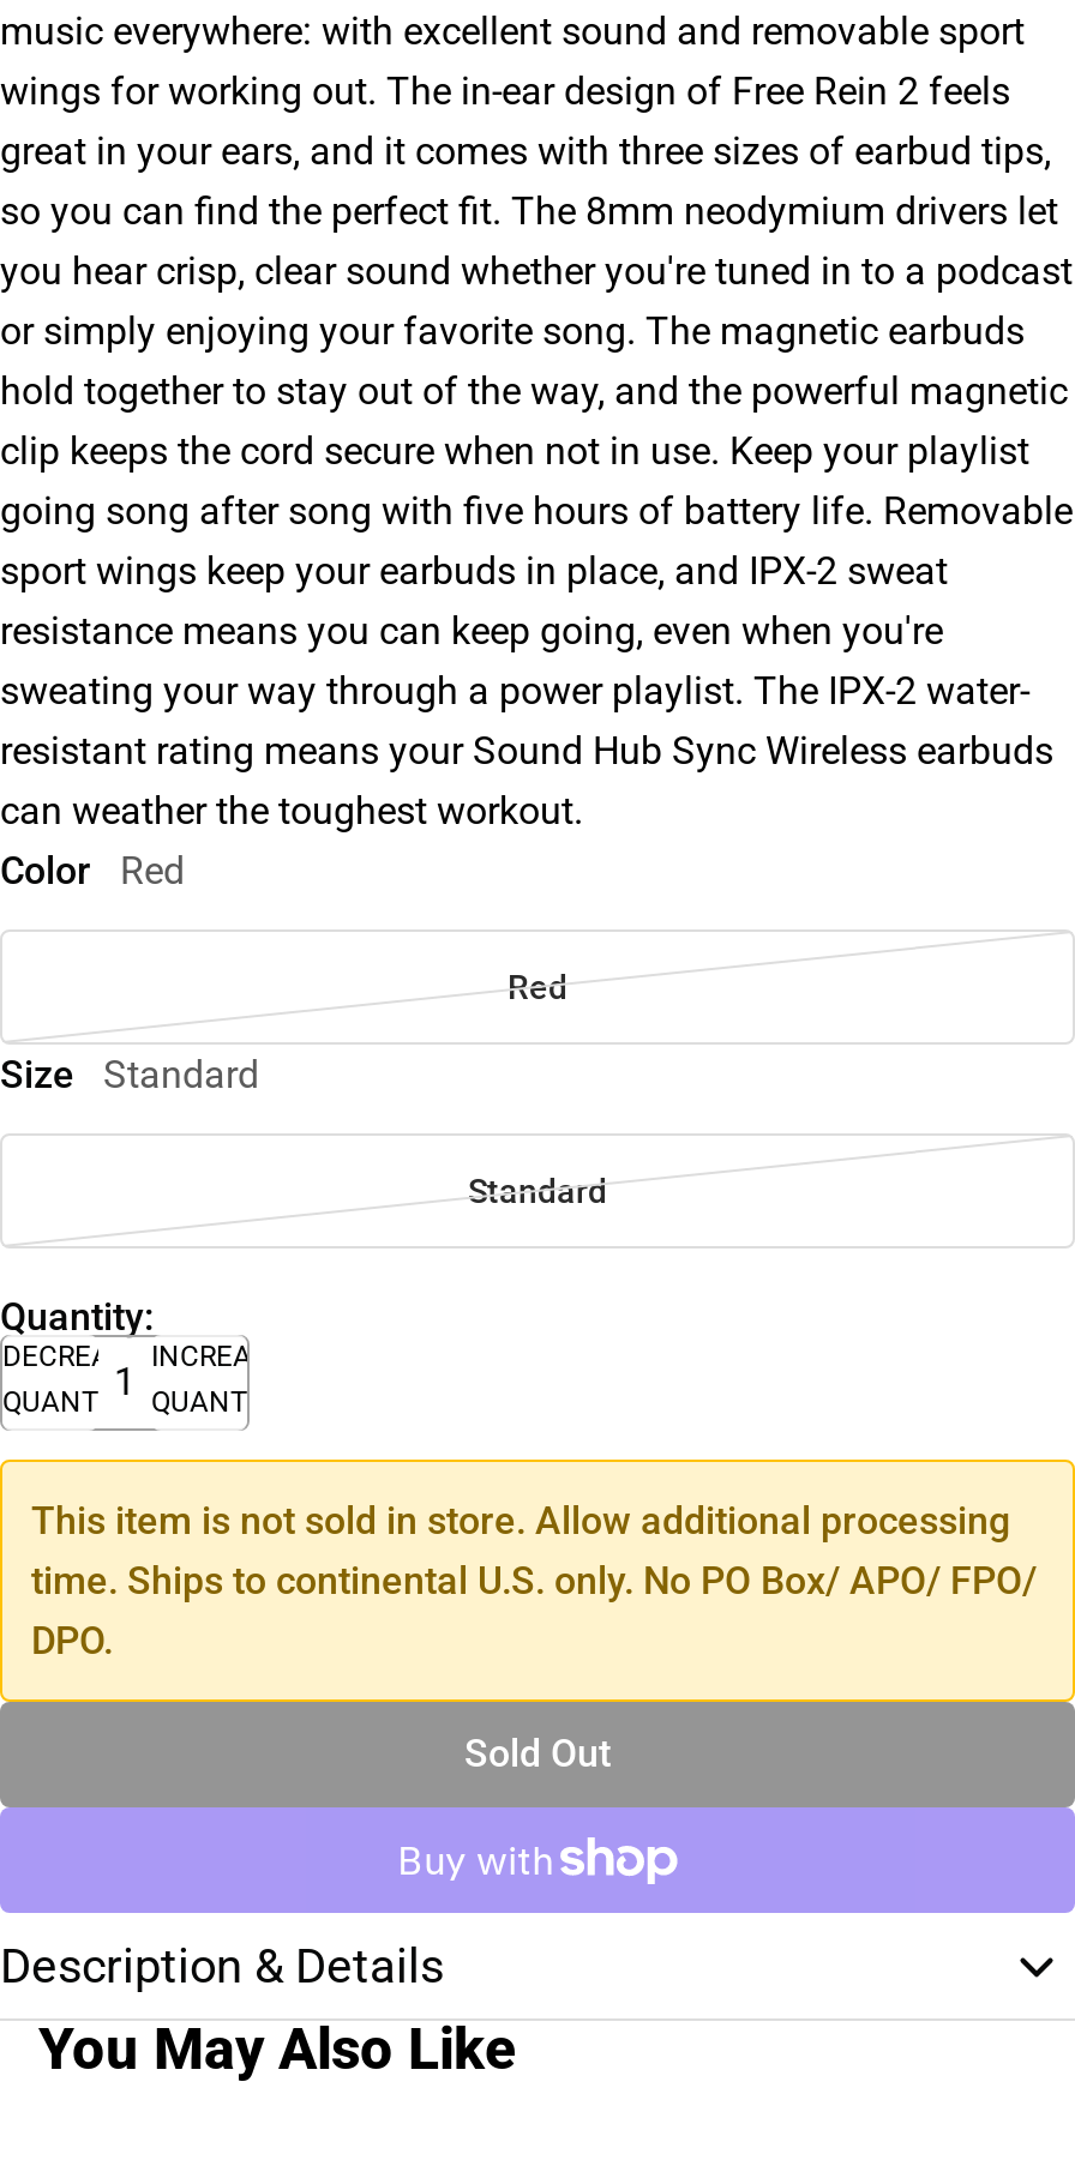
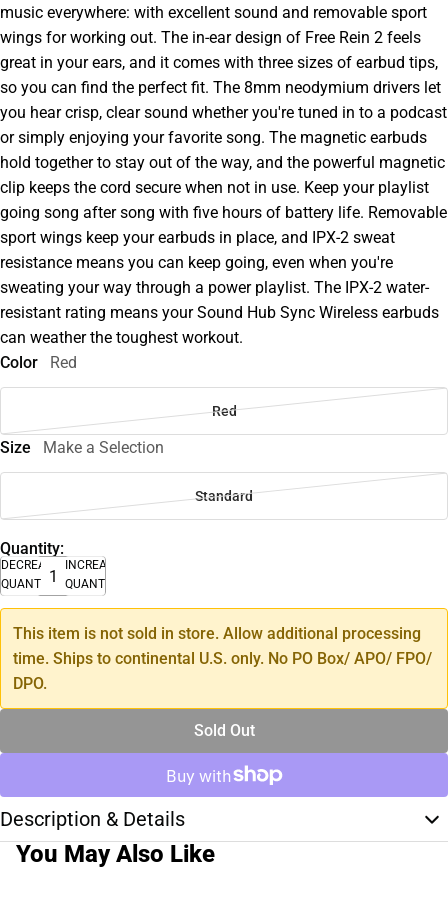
[0,1051,259,1097] Size Standard -> [0,438,164,457] Size Make a Selection

